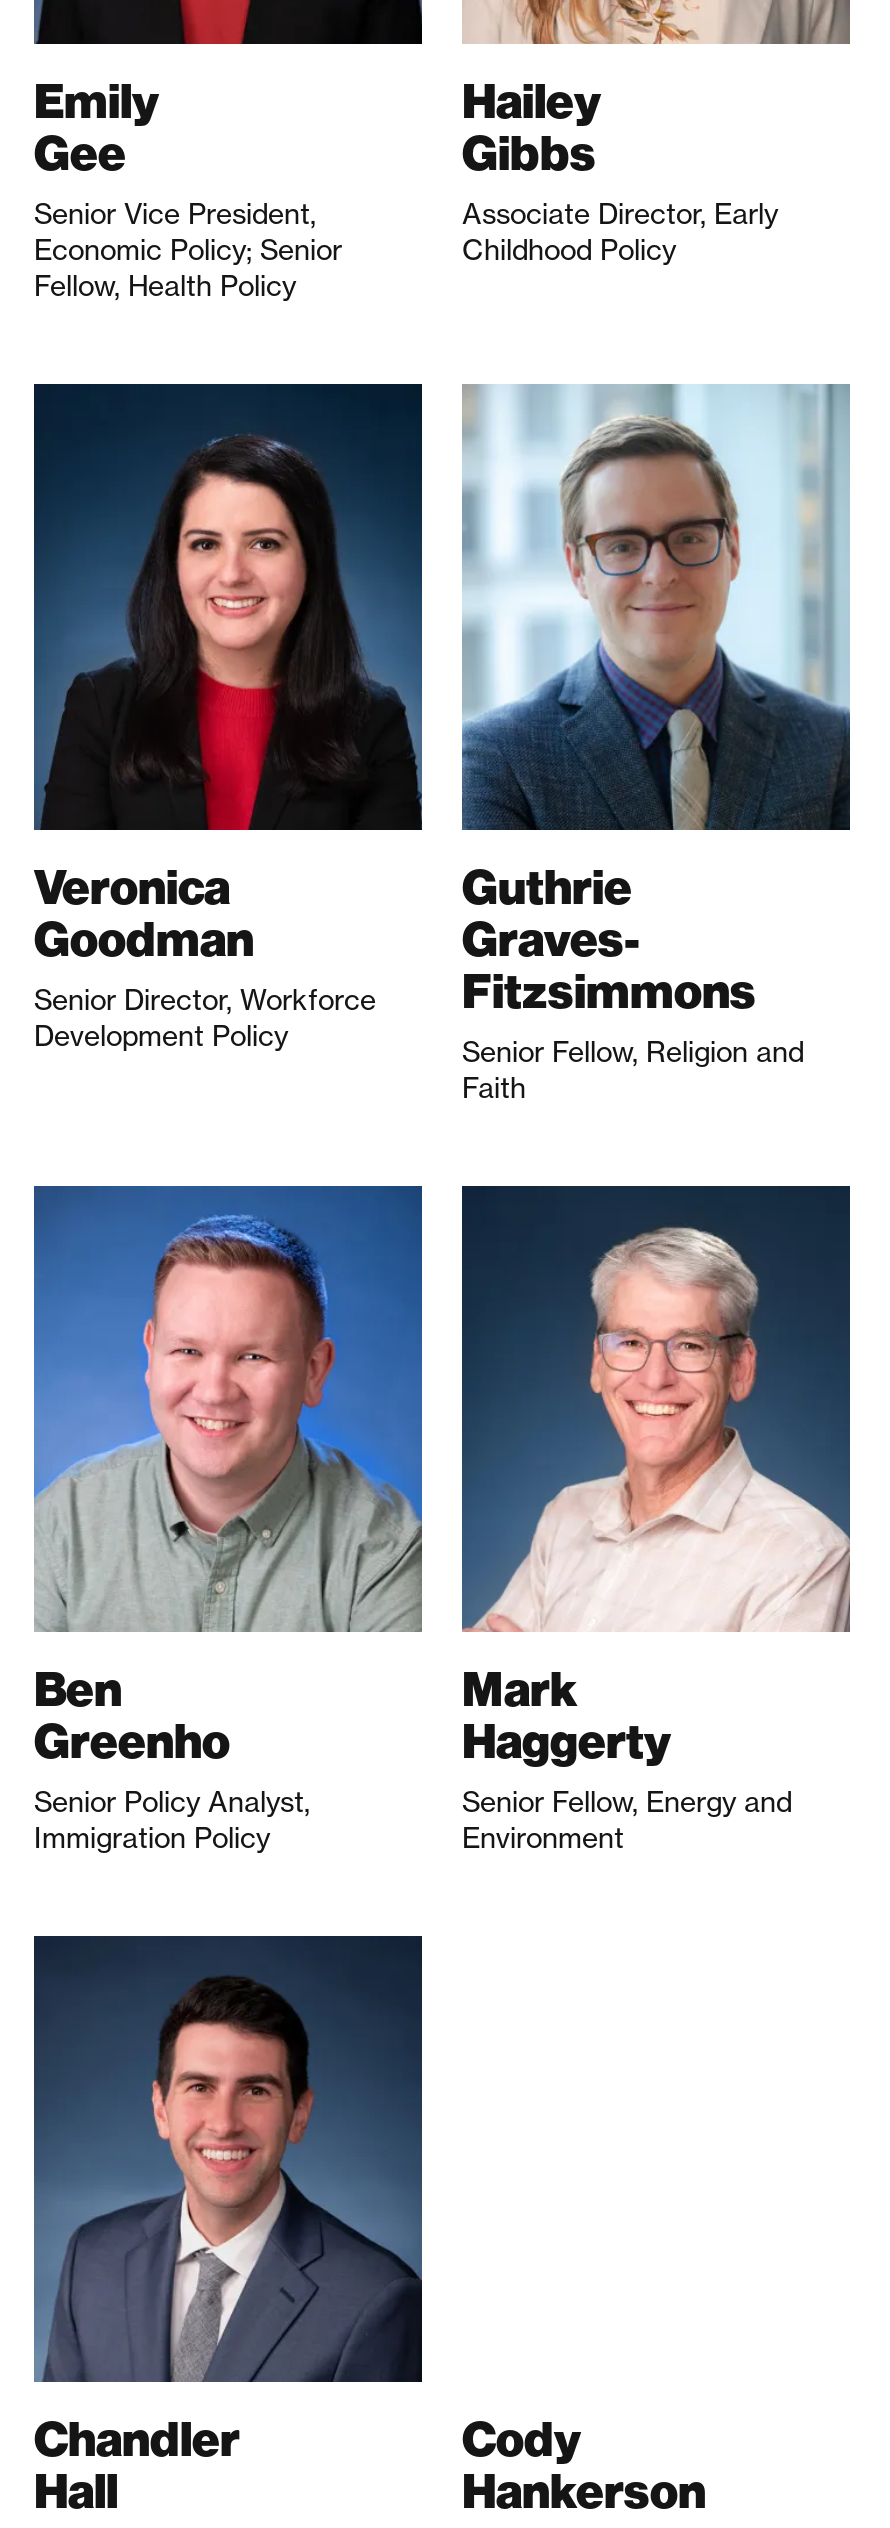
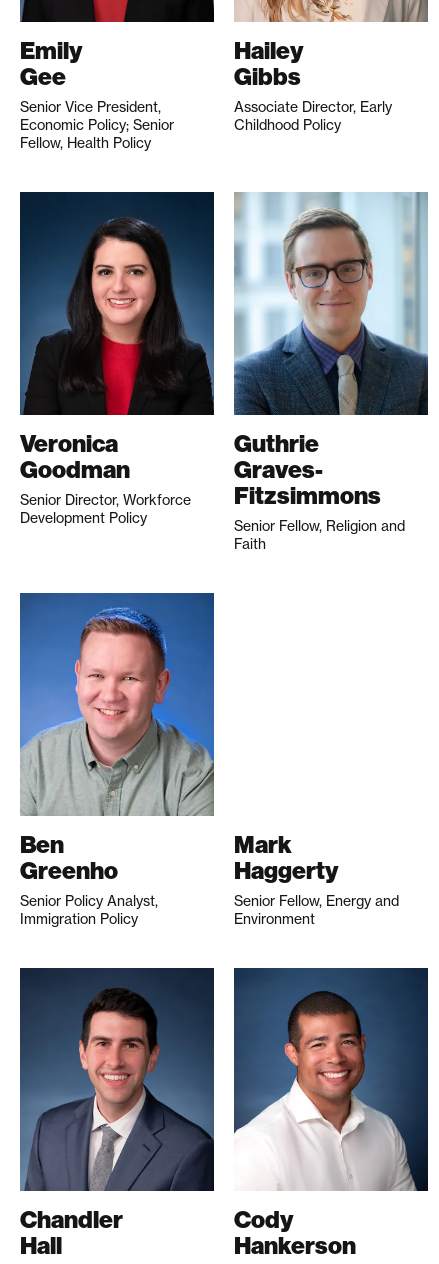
[460,1184,852,1634] [image] -> none
none -> [233,967,429,1192] [image]

